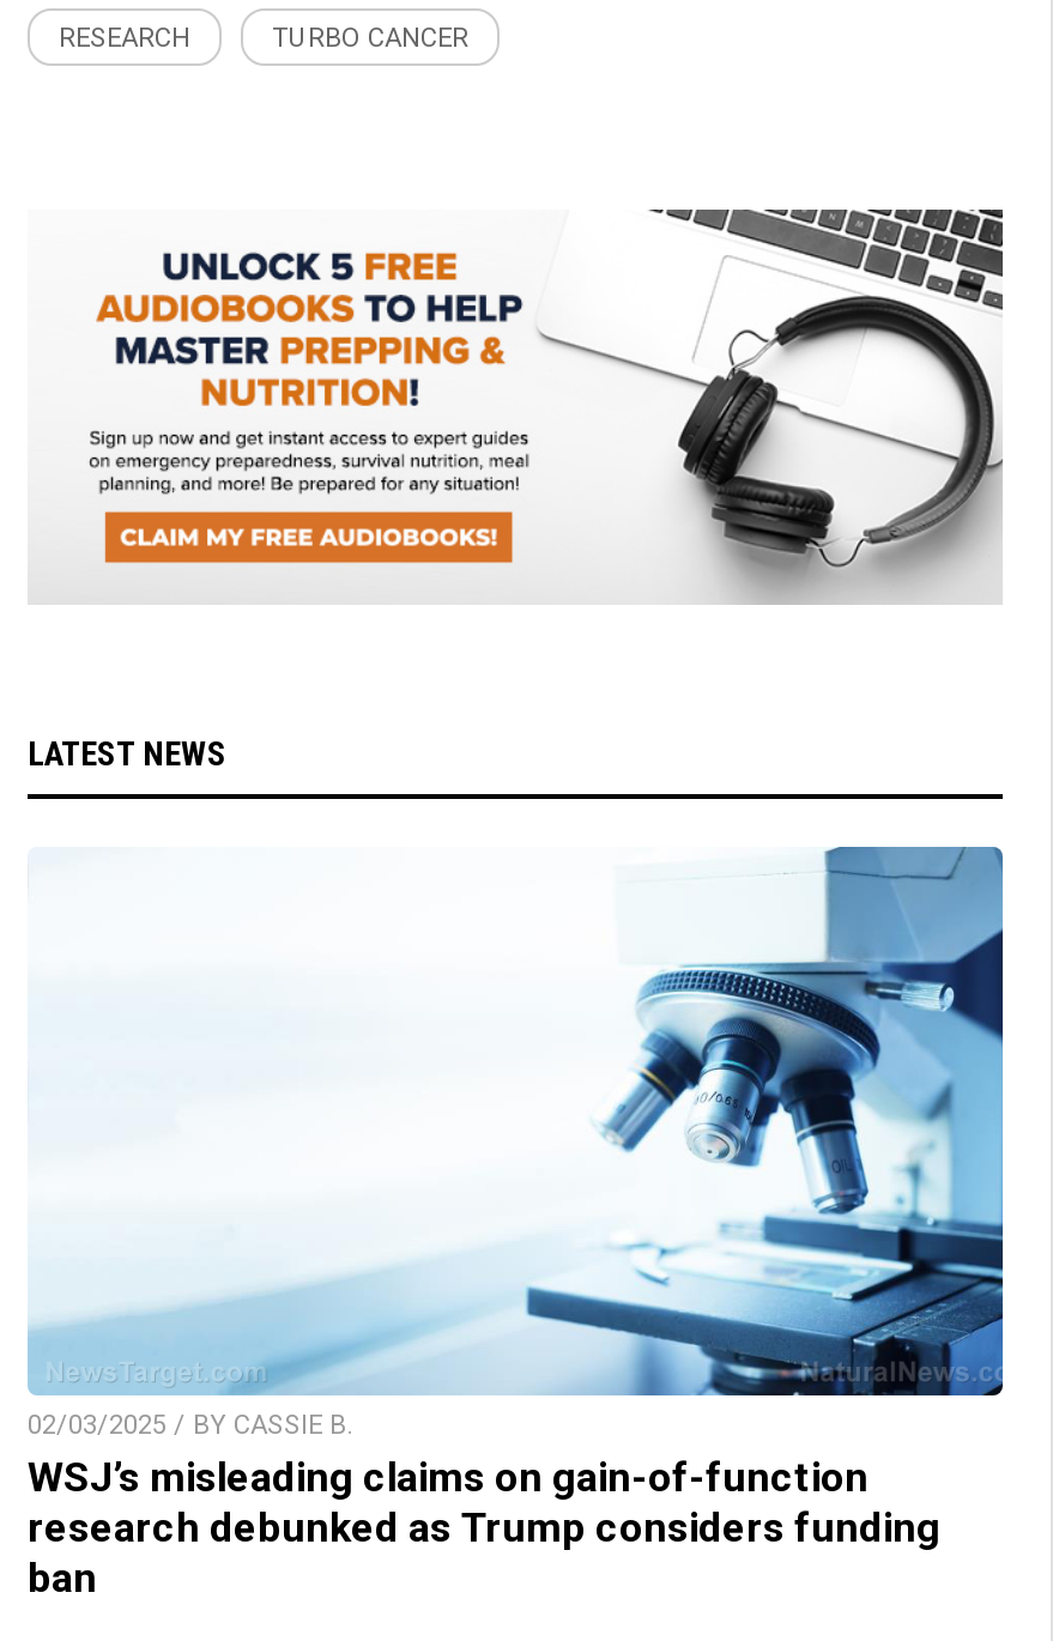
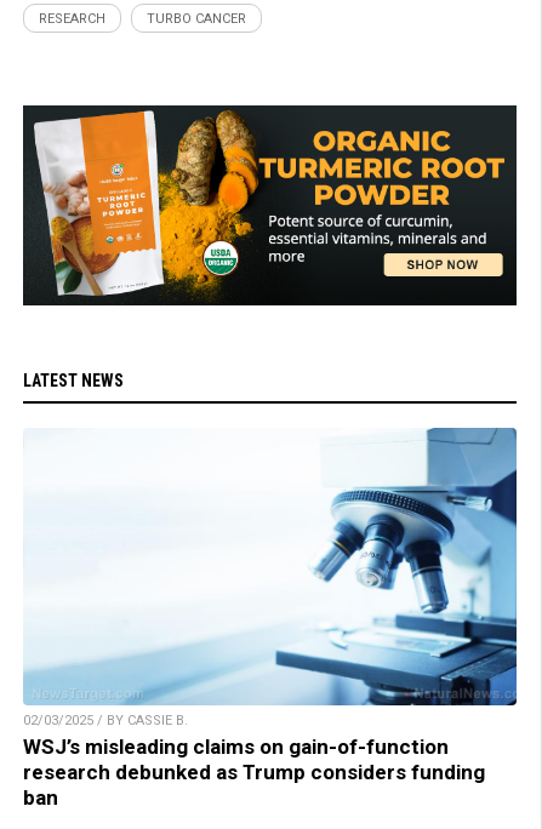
[28,210,1003,605] [image] -> [22,104,518,307] [image]

